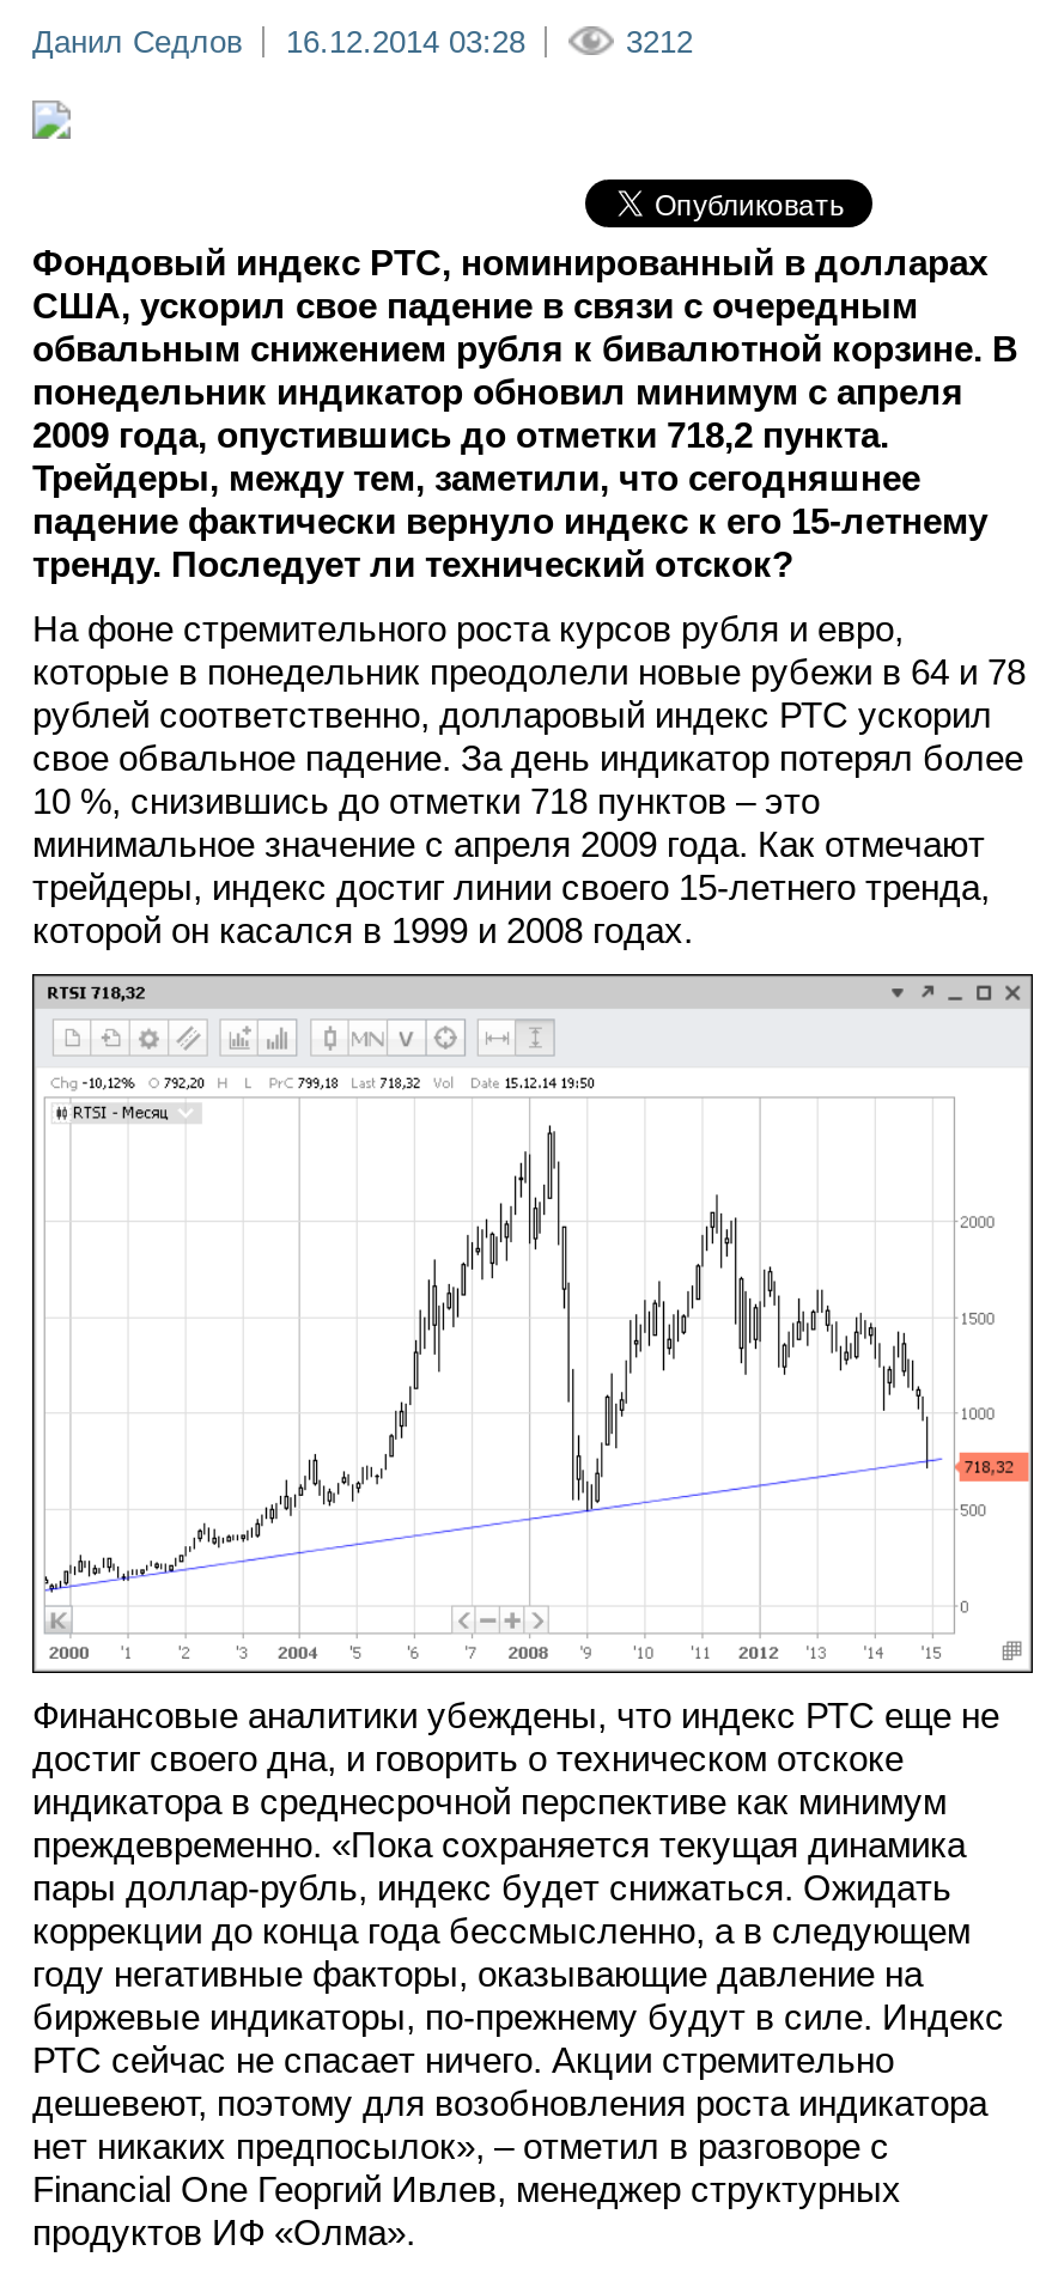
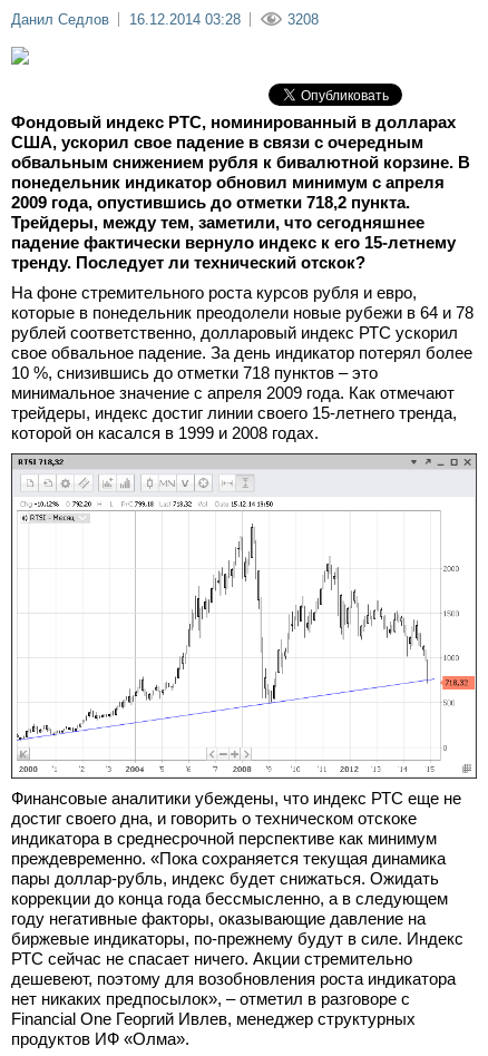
[626,24,693,60] 3212 -> [287,11,319,28] 3208

